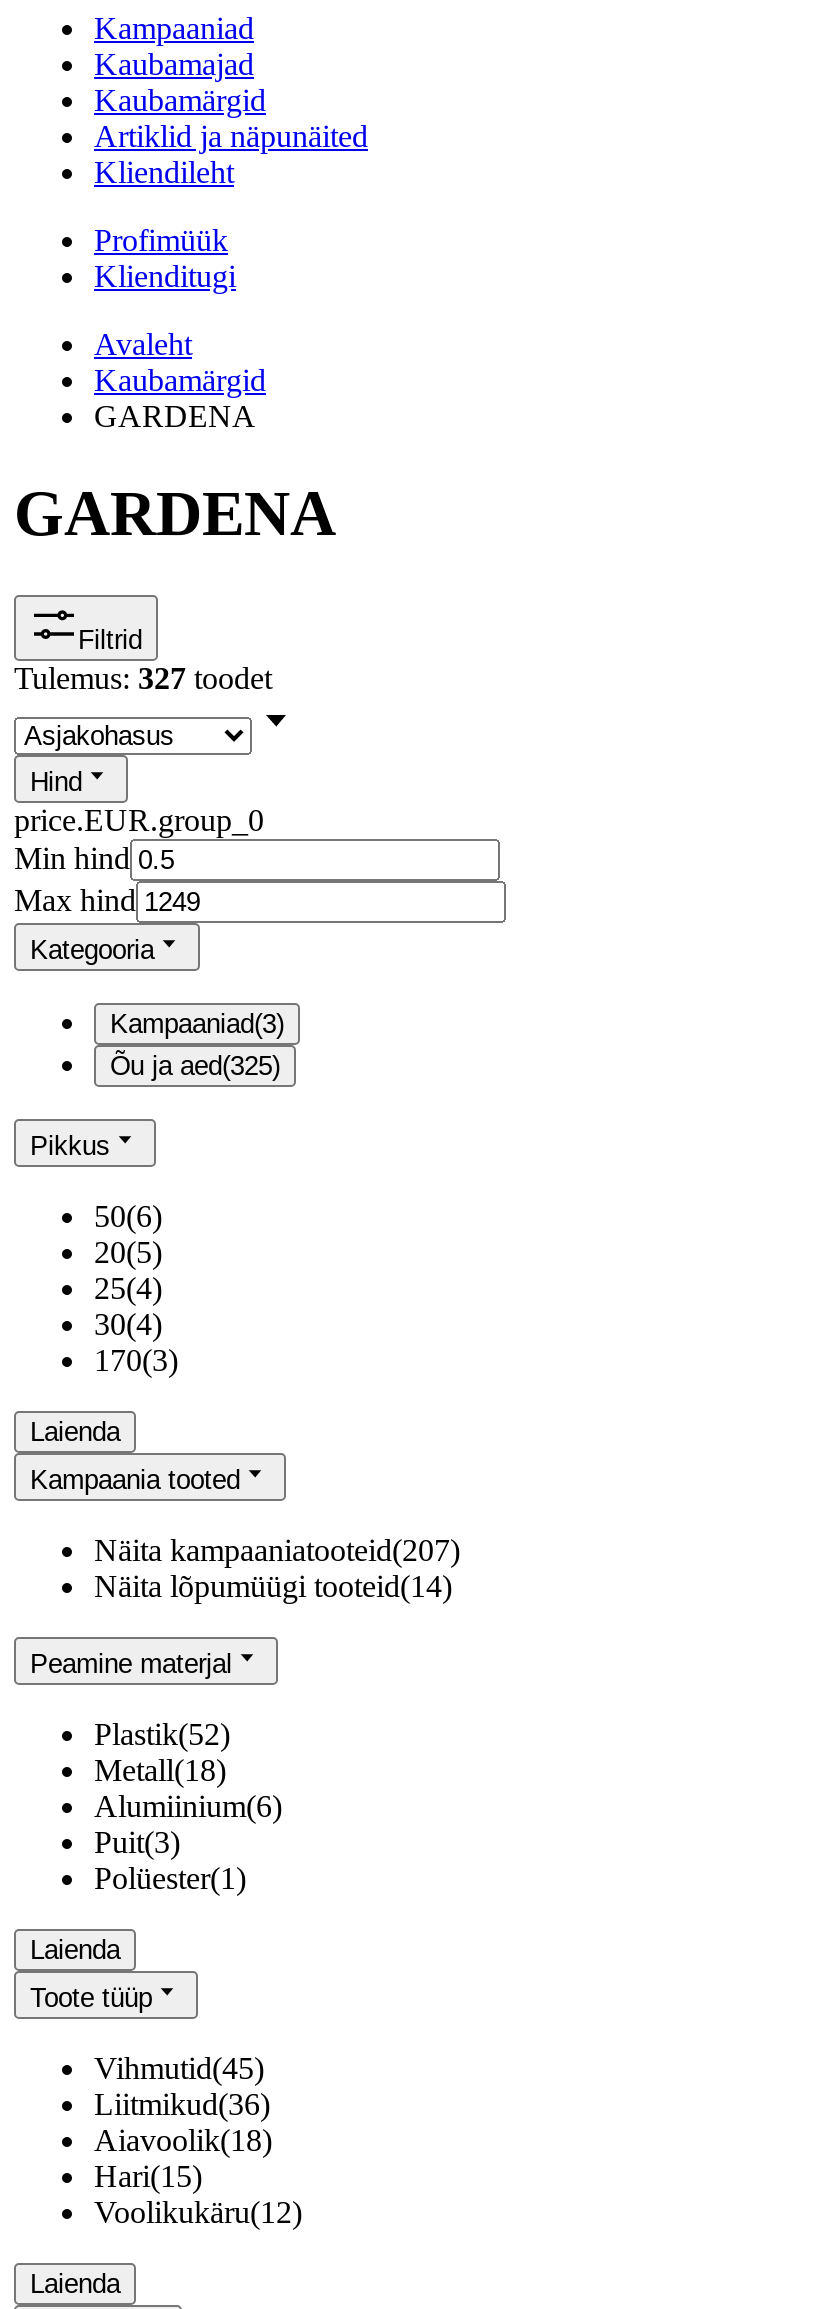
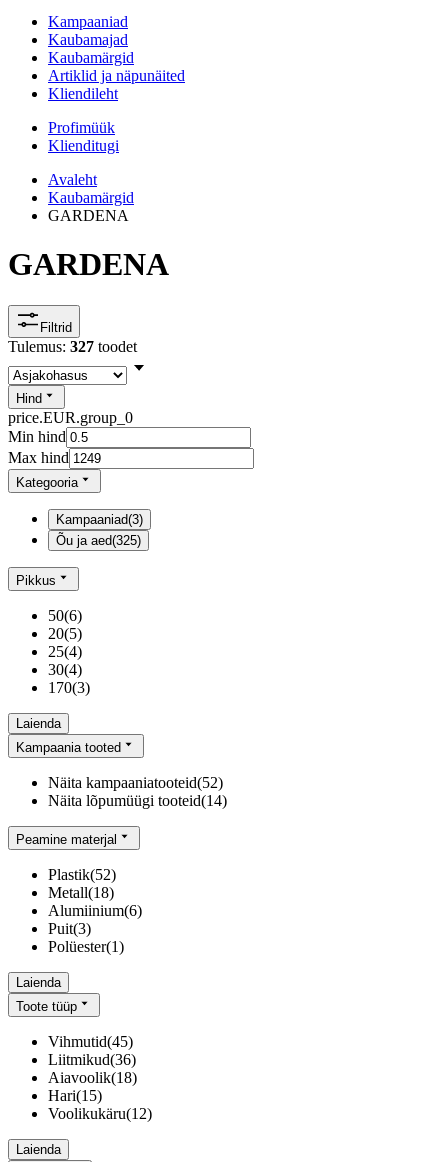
[94,1533,460,1567] Näita kampaaniatooteid(207) -> [48,774,223,791] Näita kampaaniatooteid(52)

